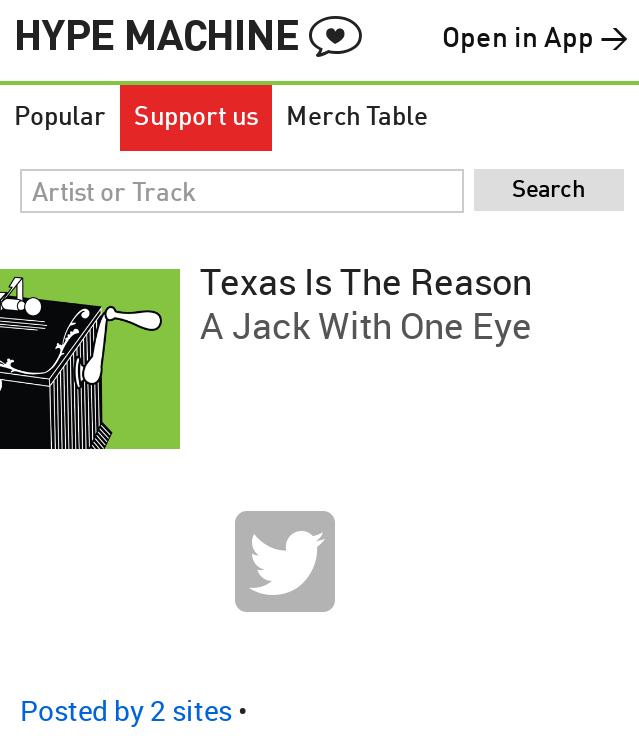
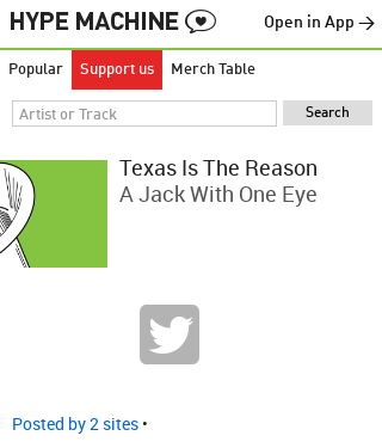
[6,271,164,451] [image] -> [4,161,97,269] [image]

